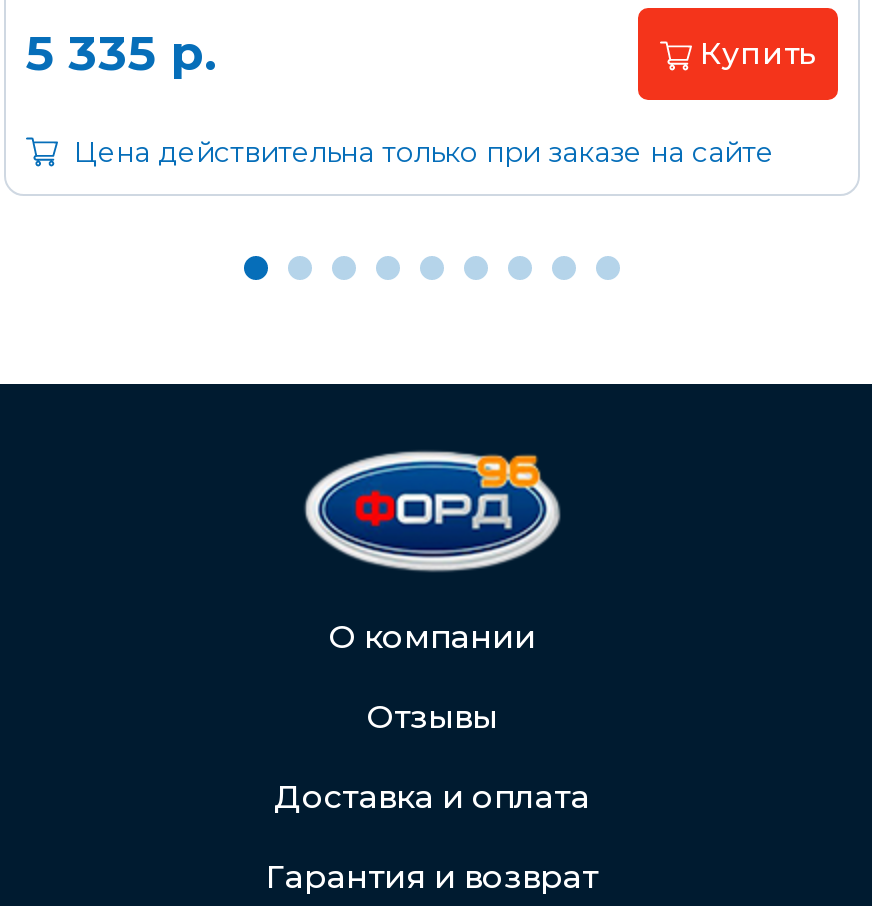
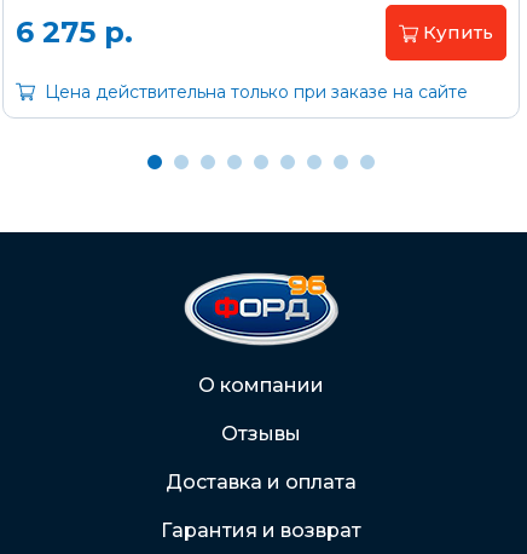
[26,24,218,82] 5 335 р. -> [16,15,133,50] 6 275 р.

